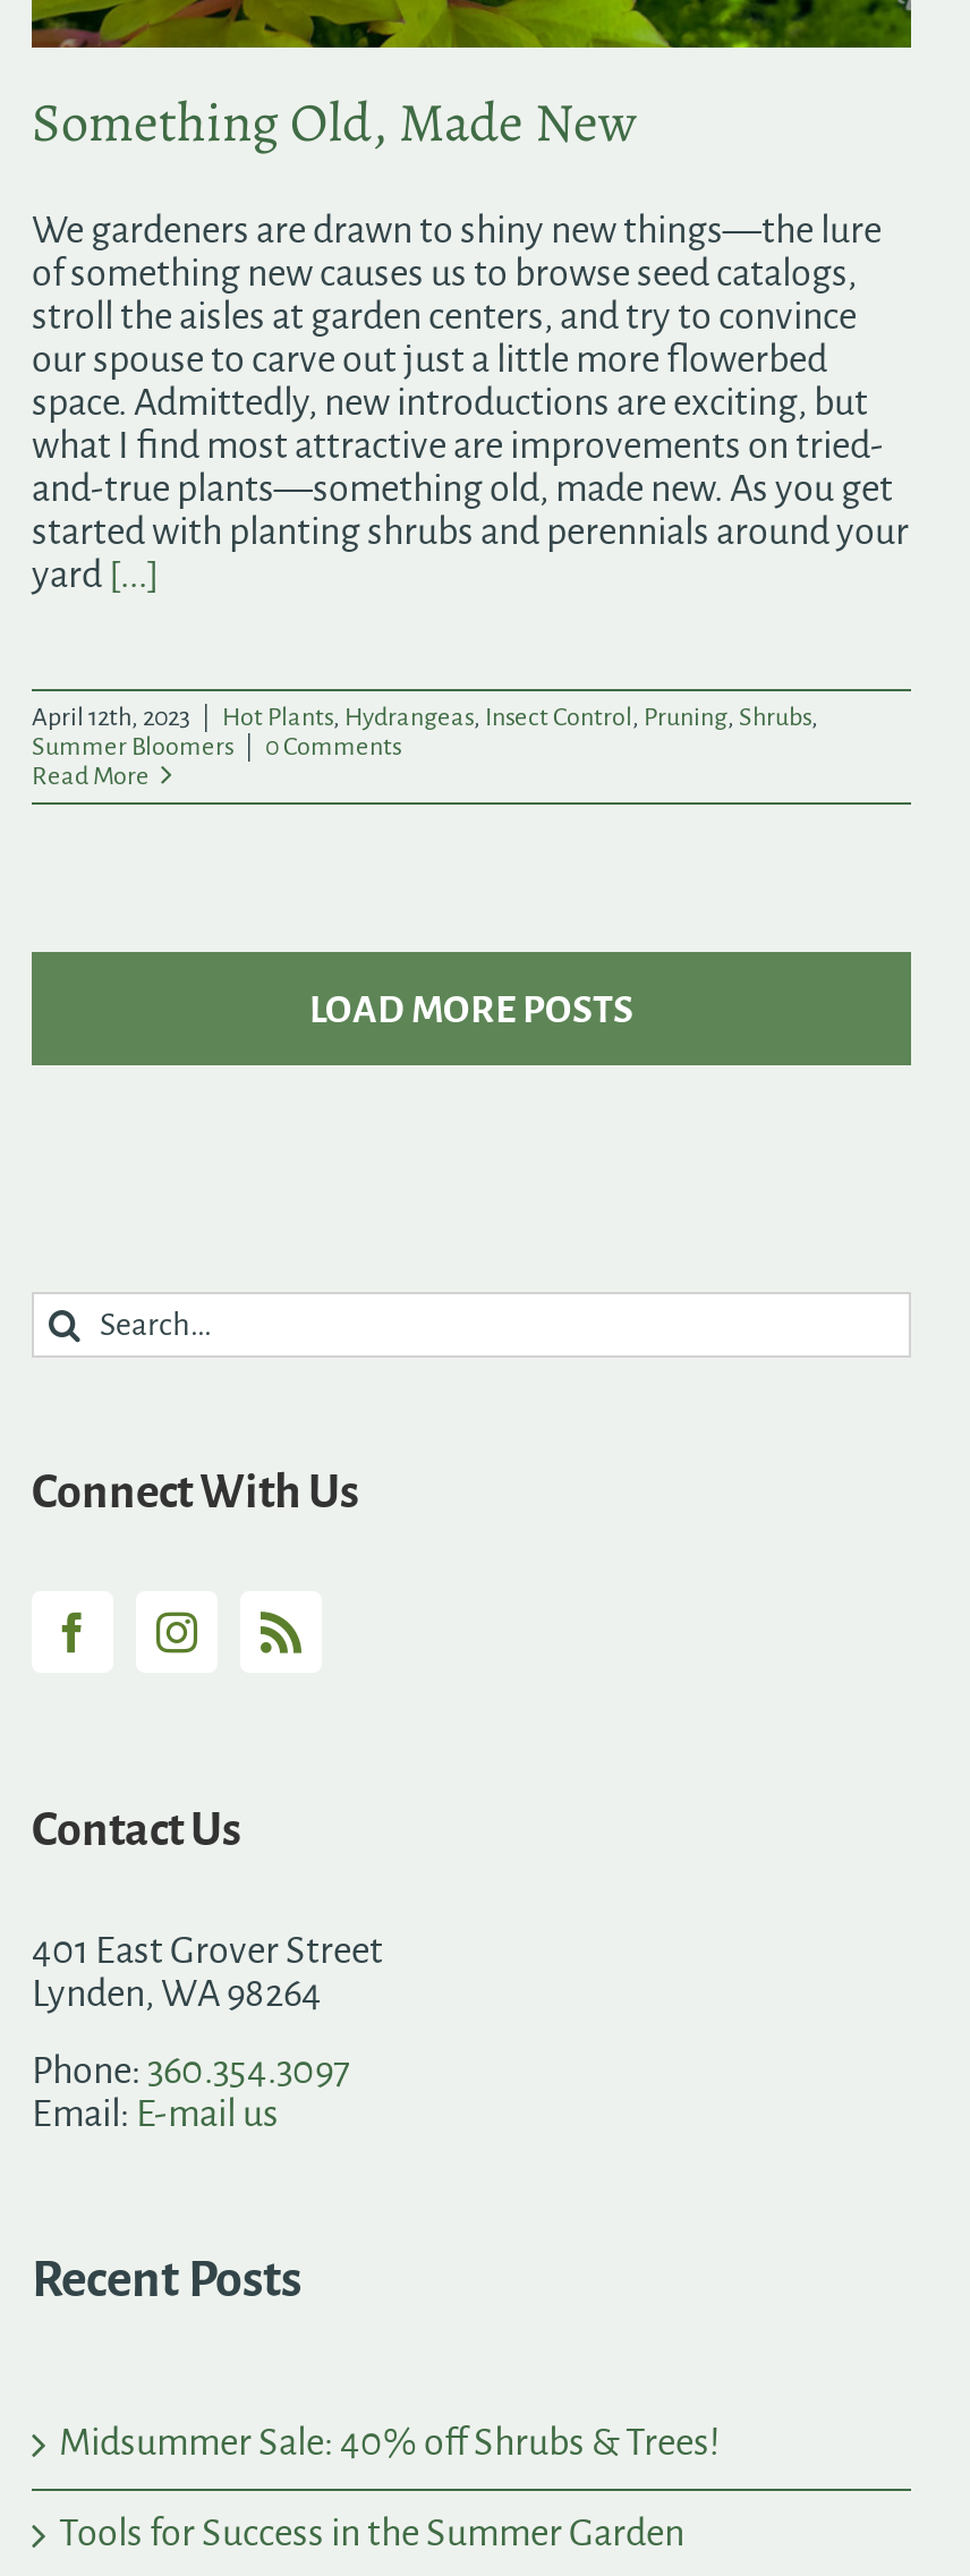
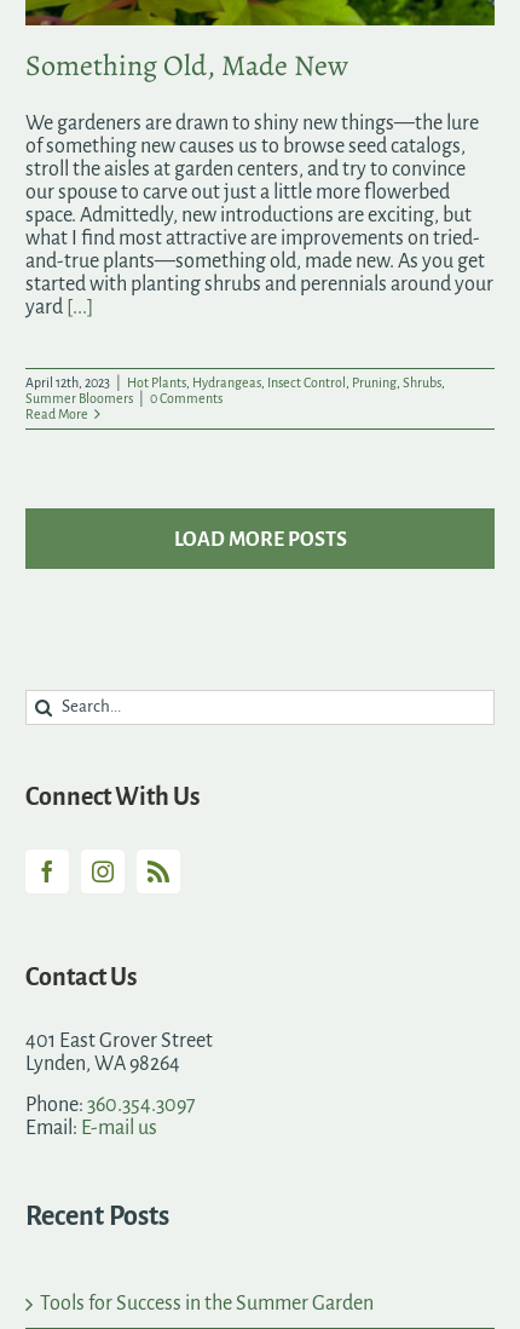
[59,2422,721,2462] Midsummer Sale: 40% off Shrubs & Trees! -> none

